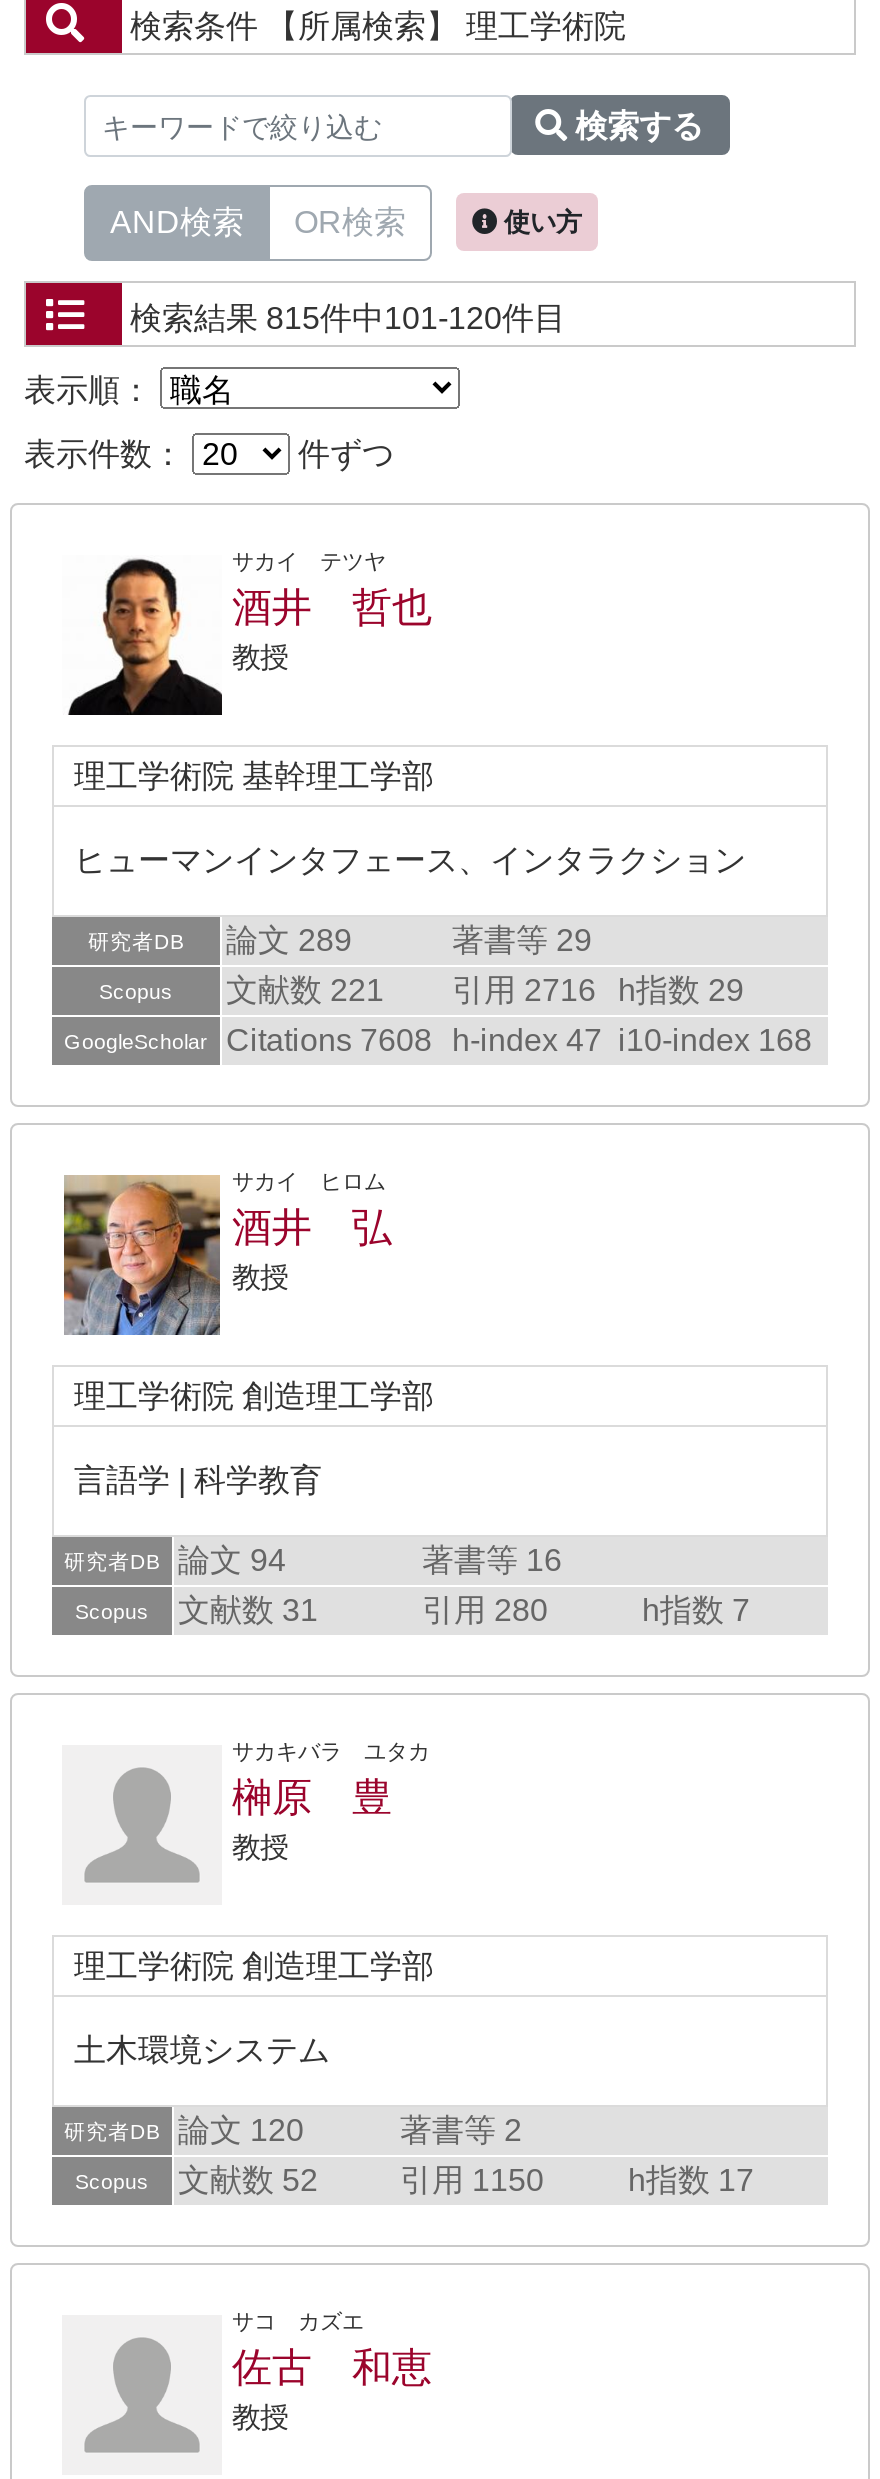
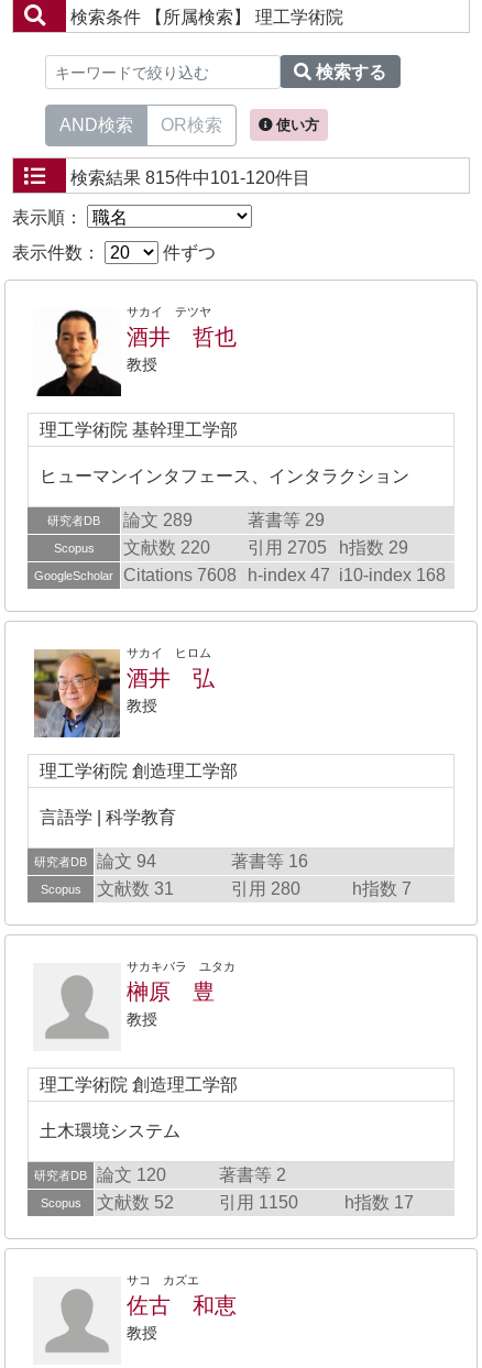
[226,973,384,1007] 文献数 221 -> [123,538,210,557] 文献数 220
[452,973,596,1007] 引用 2716 -> [248,538,327,557] 引用 2705

